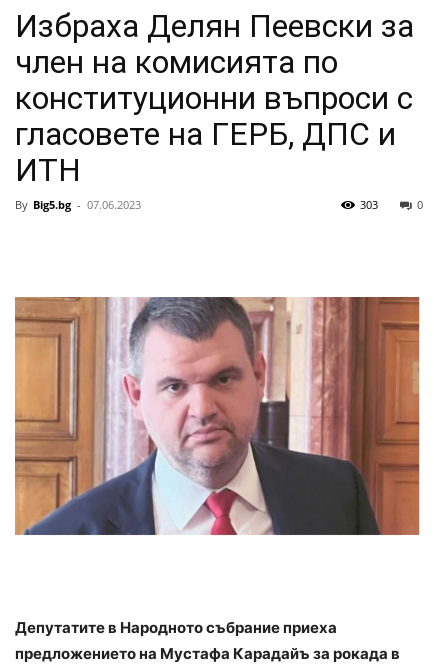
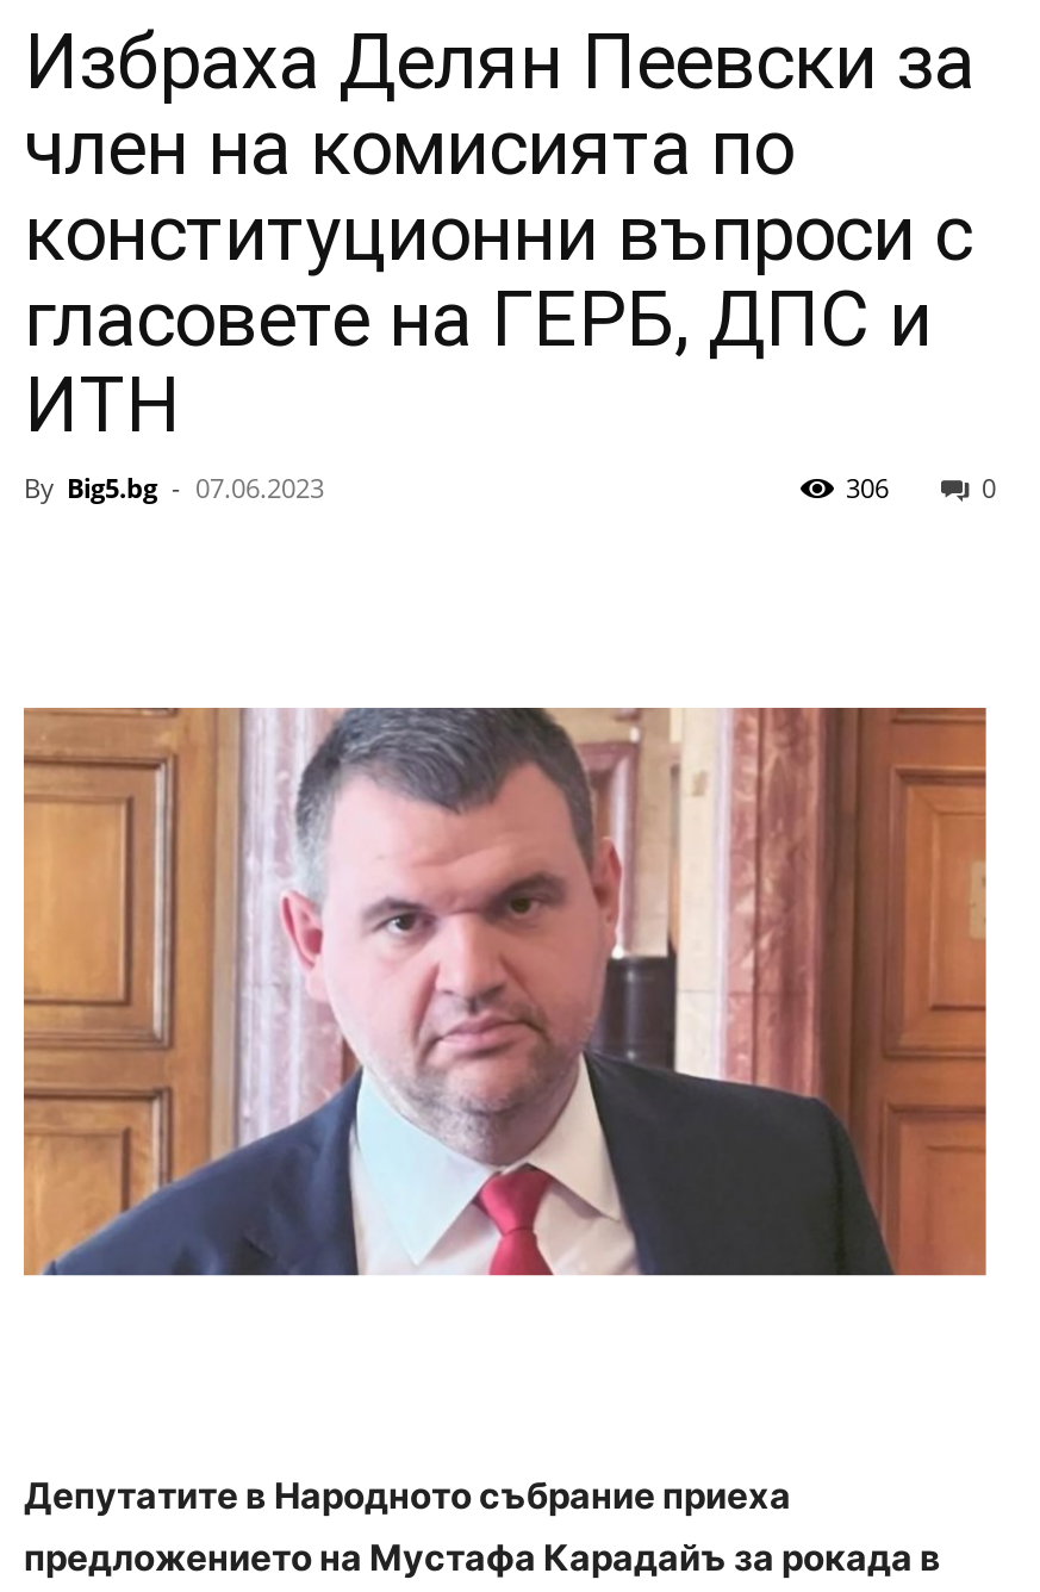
[360,197,378,212] 303 -> [846,469,889,505] 306

